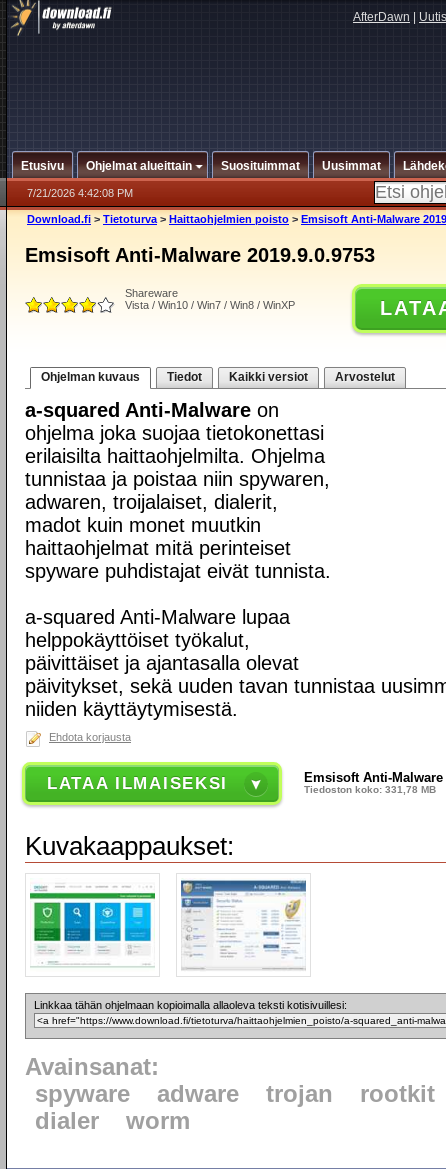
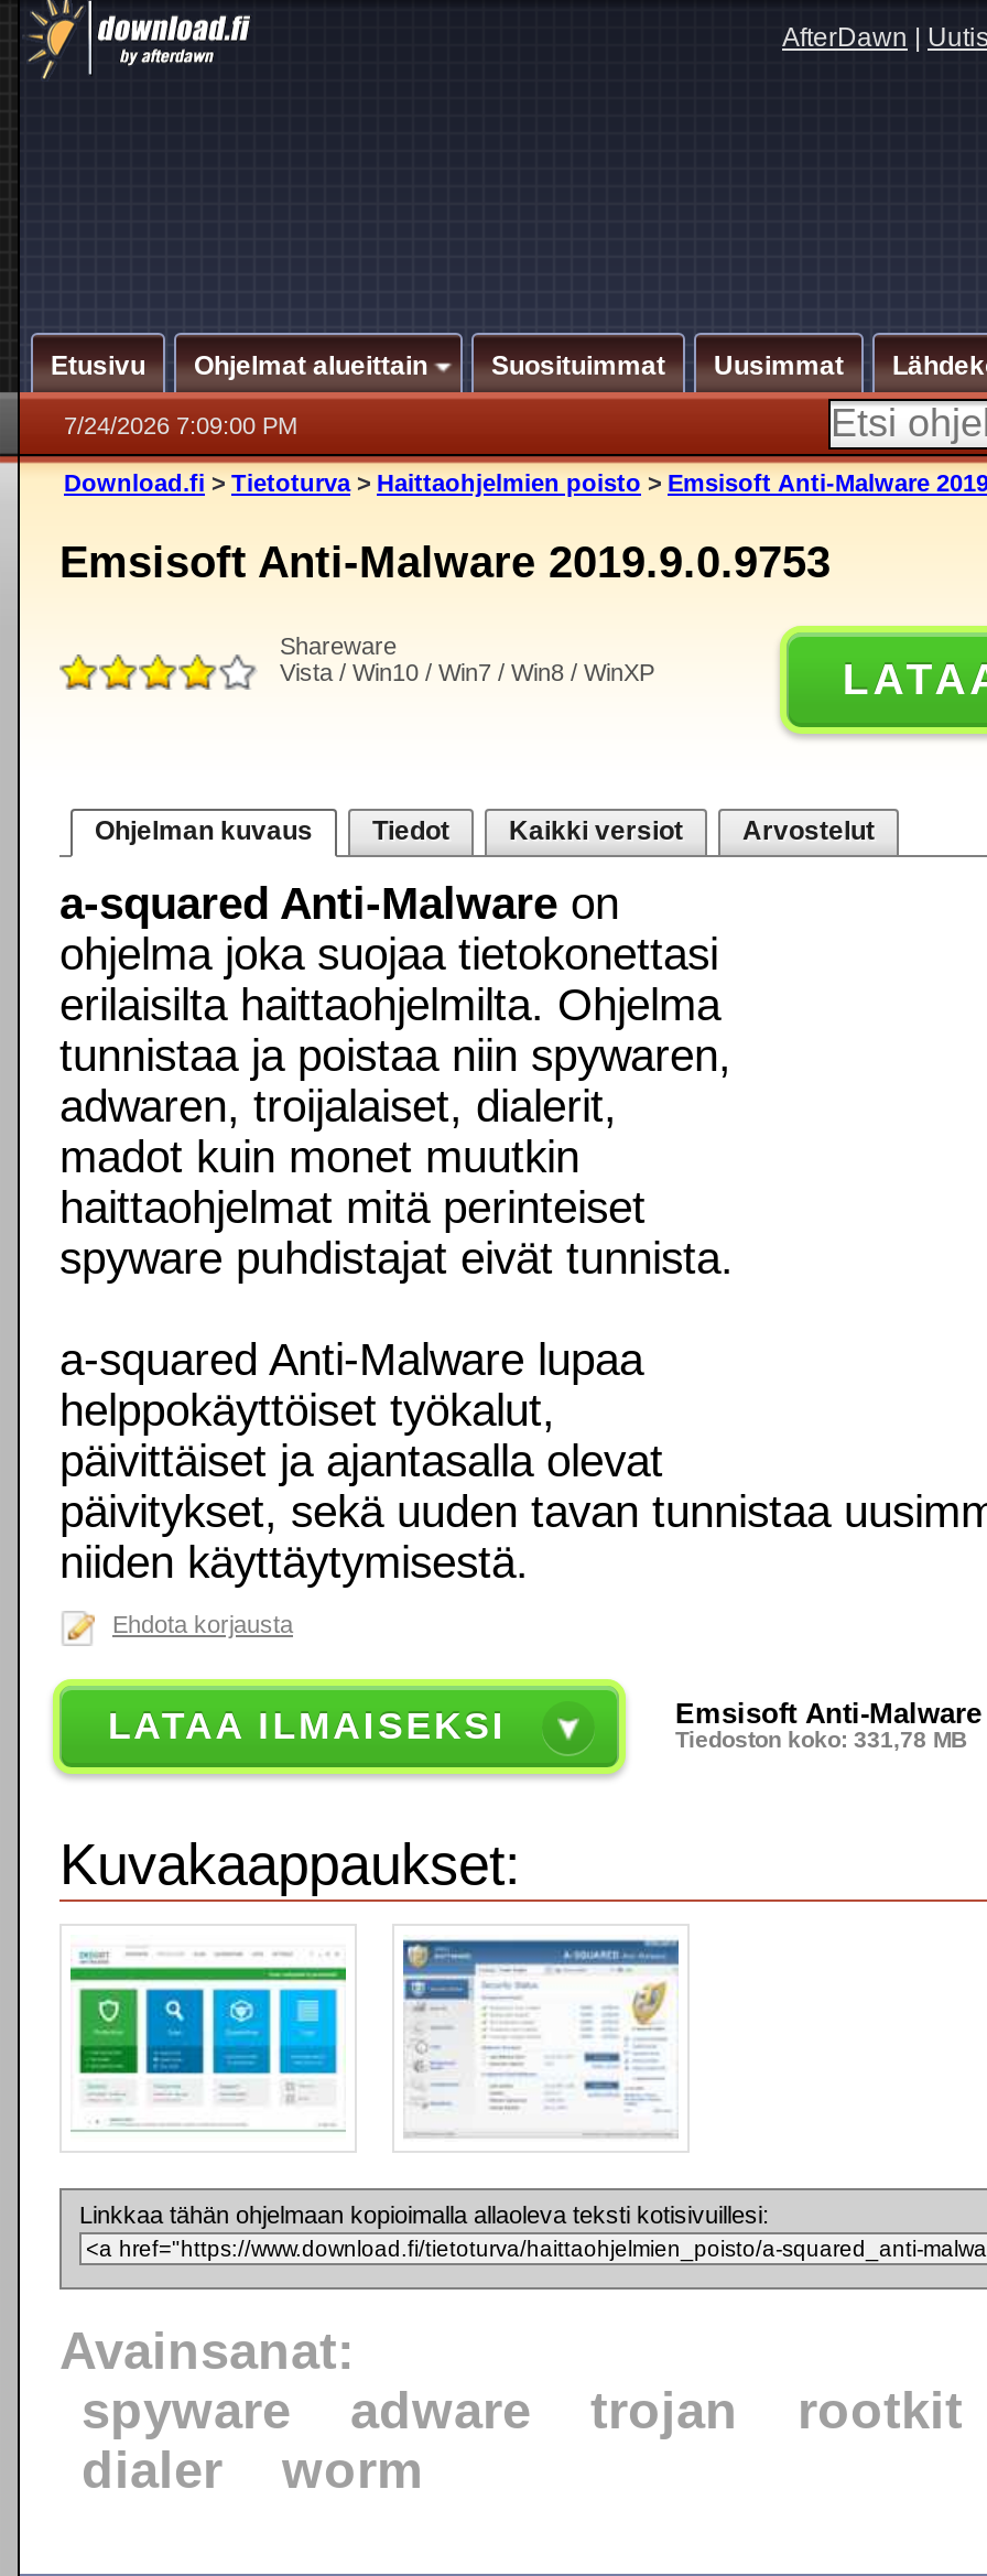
[27,187,133,199] 7/21/2026 4:42:08 PM -> [64,412,297,439] 7/24/2026 7:09:00 PM

